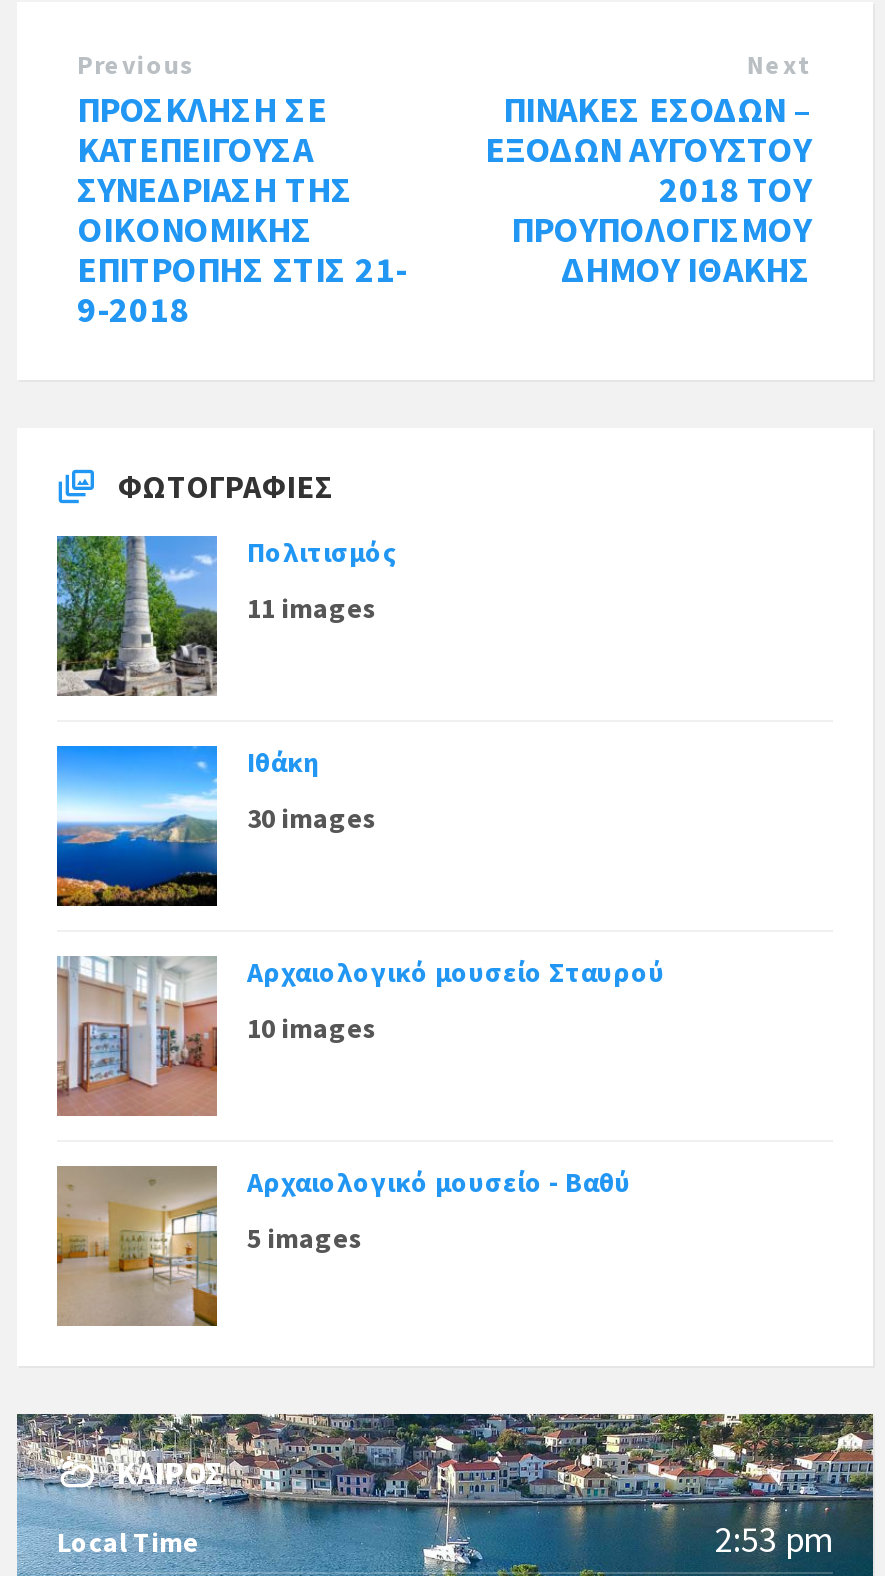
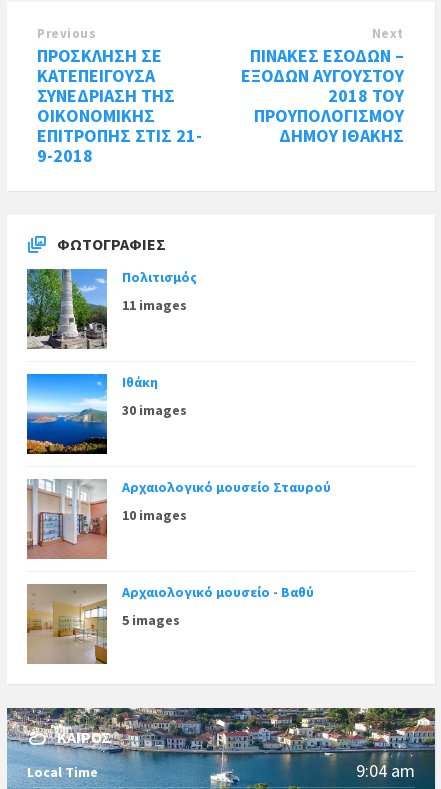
[715,1517,833,1563] 2:53 pm -> [356,759,415,782] 9:04 am

